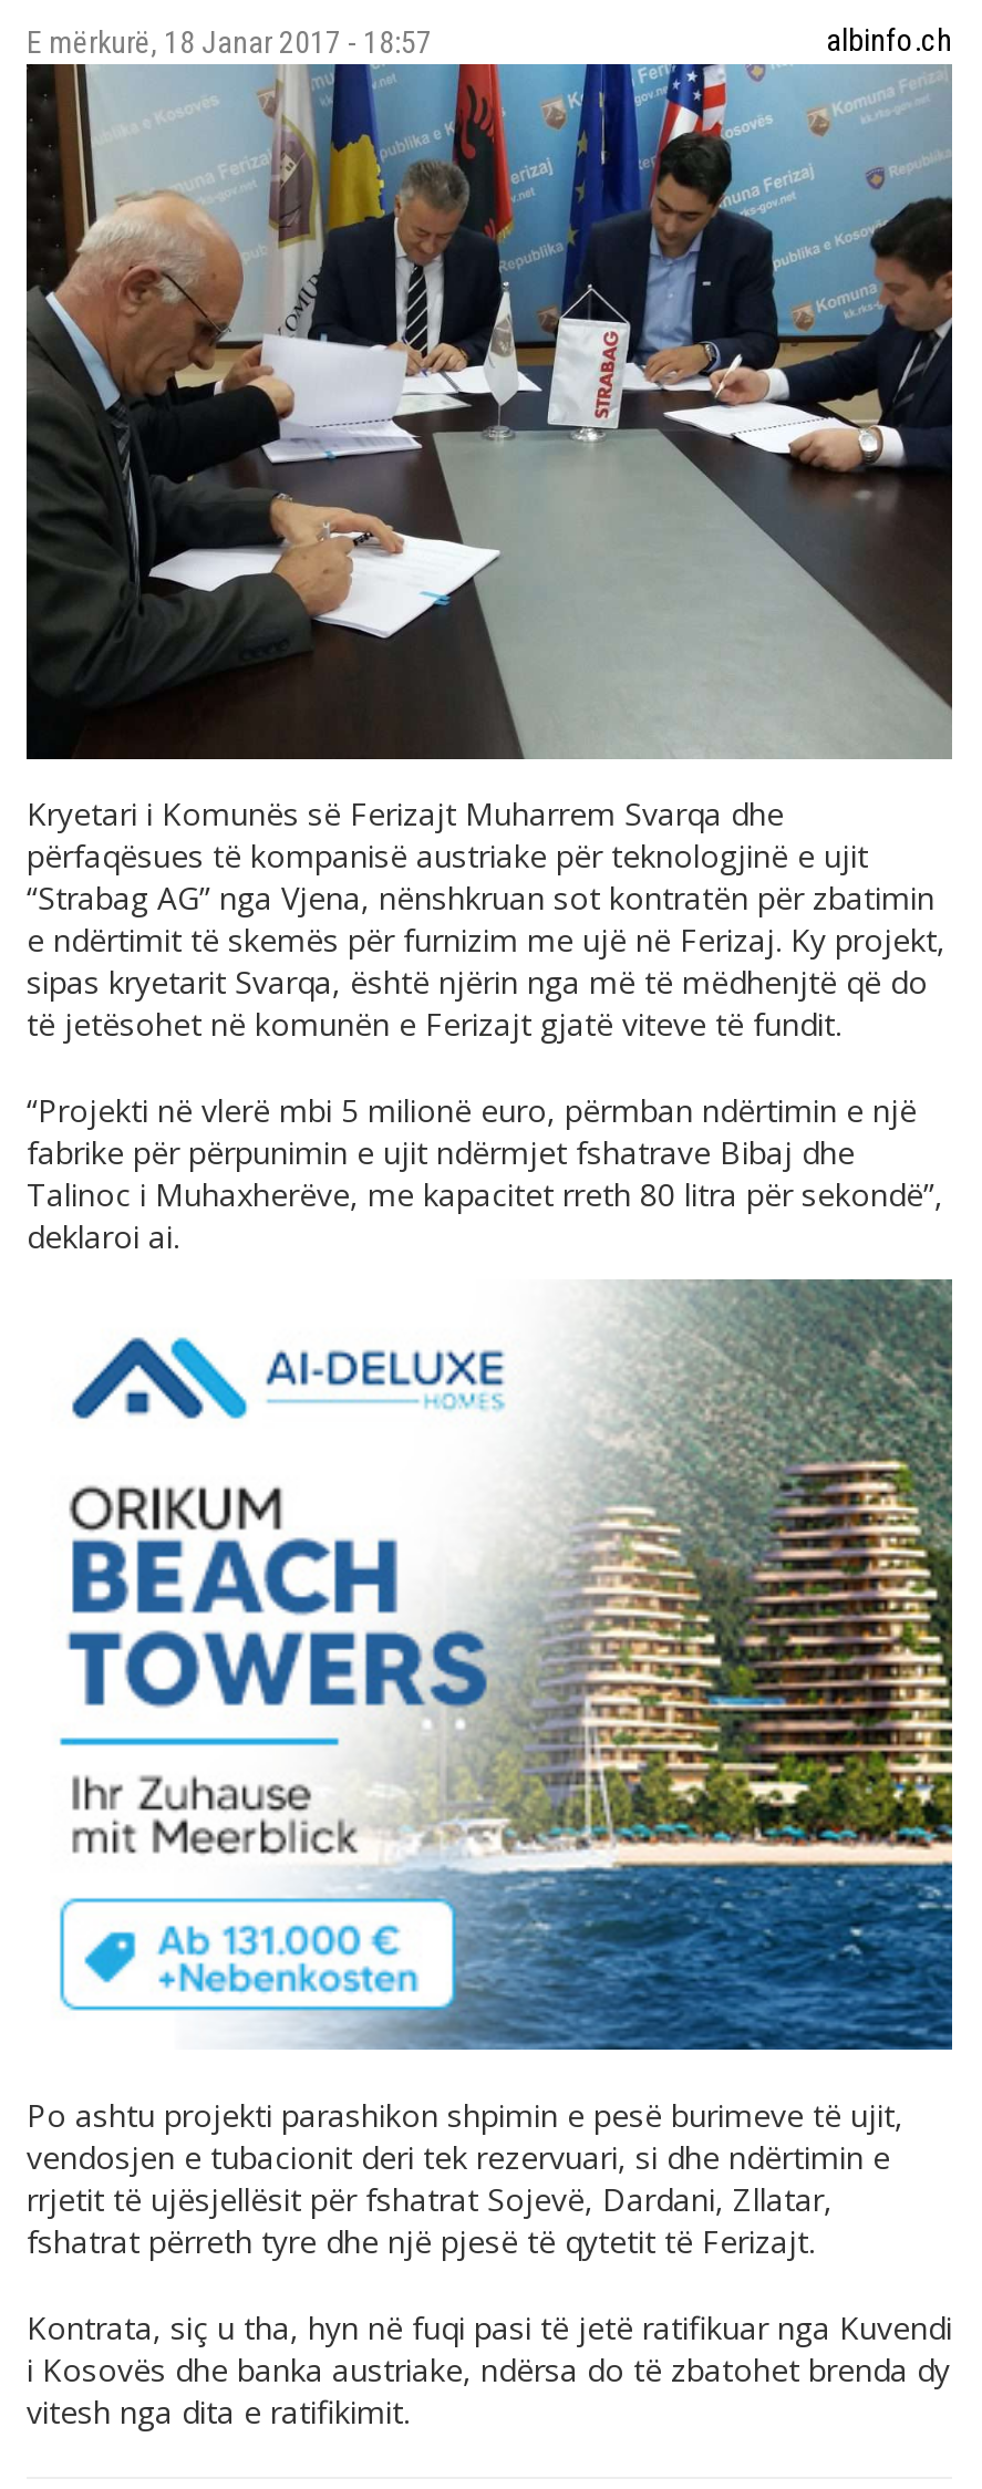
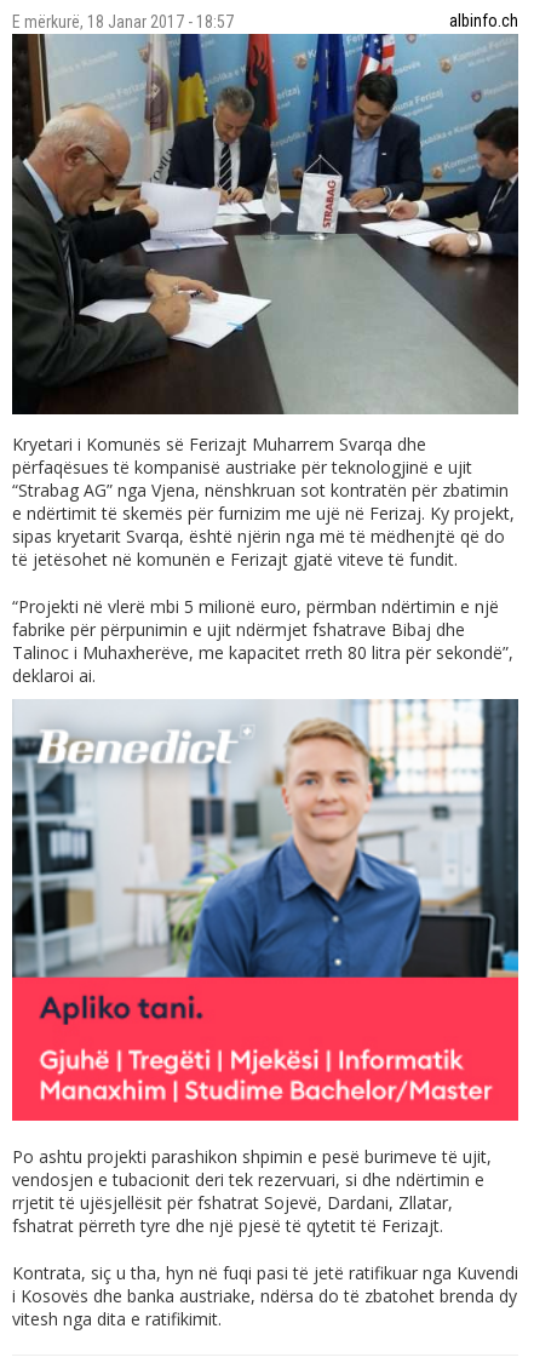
[27,1277,954,2052] [image] -> [11,699,519,1122] [image]

